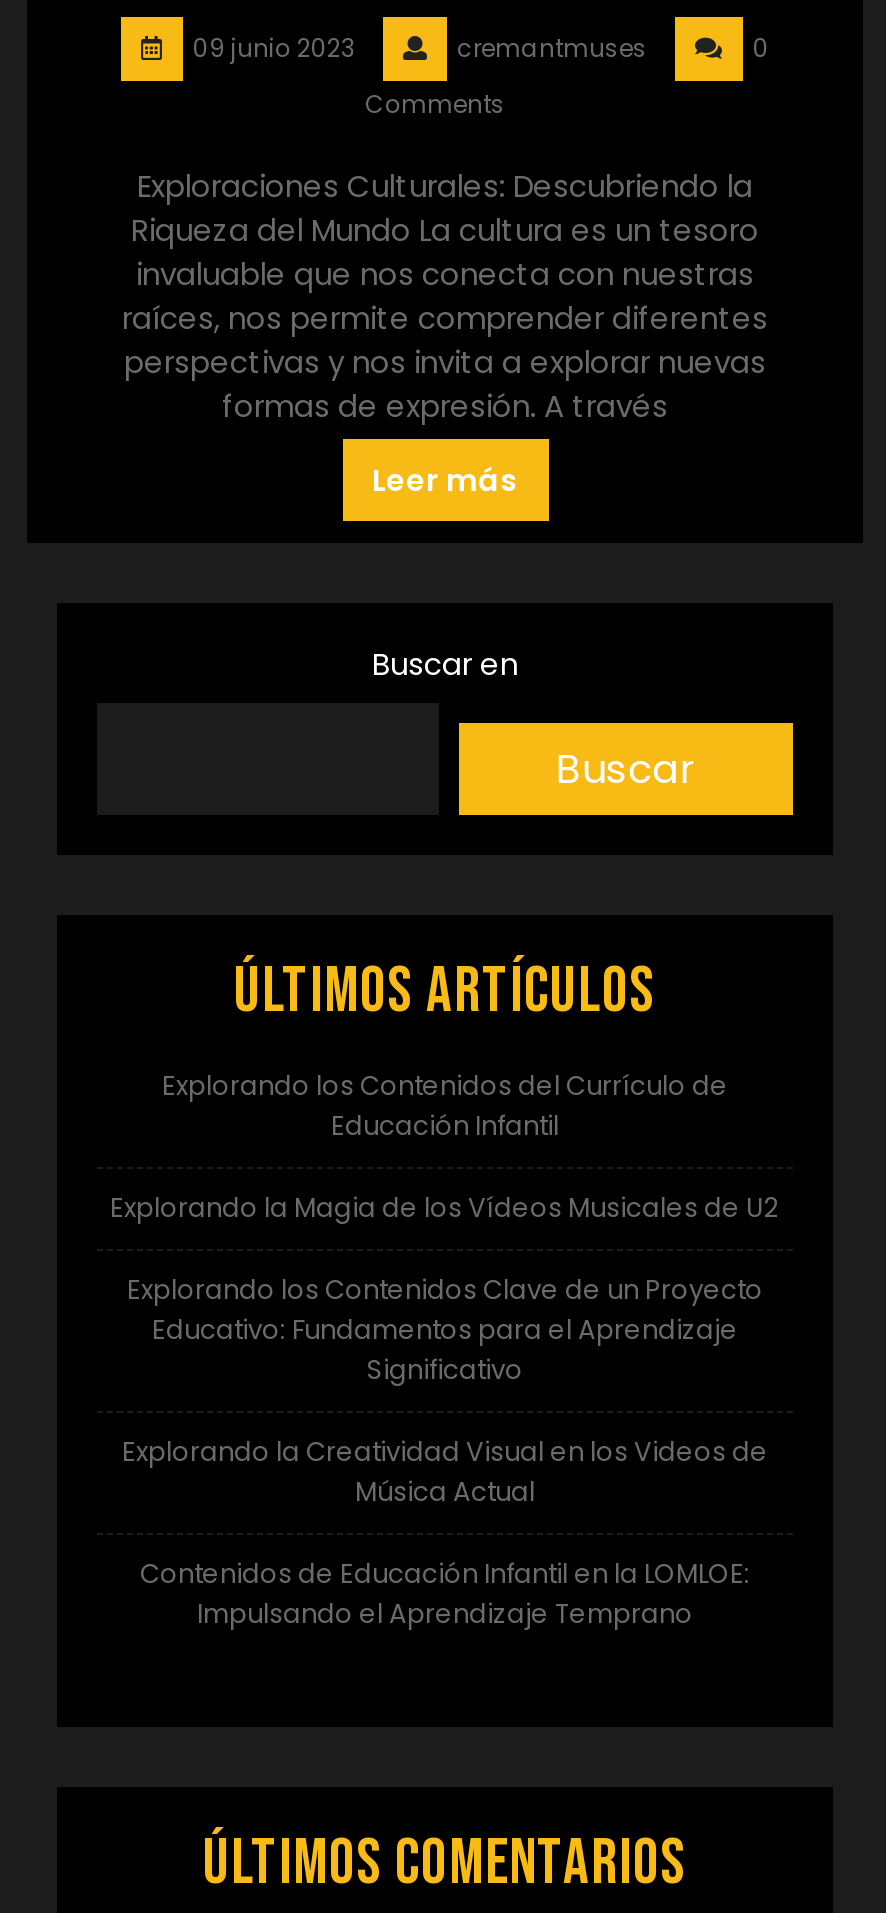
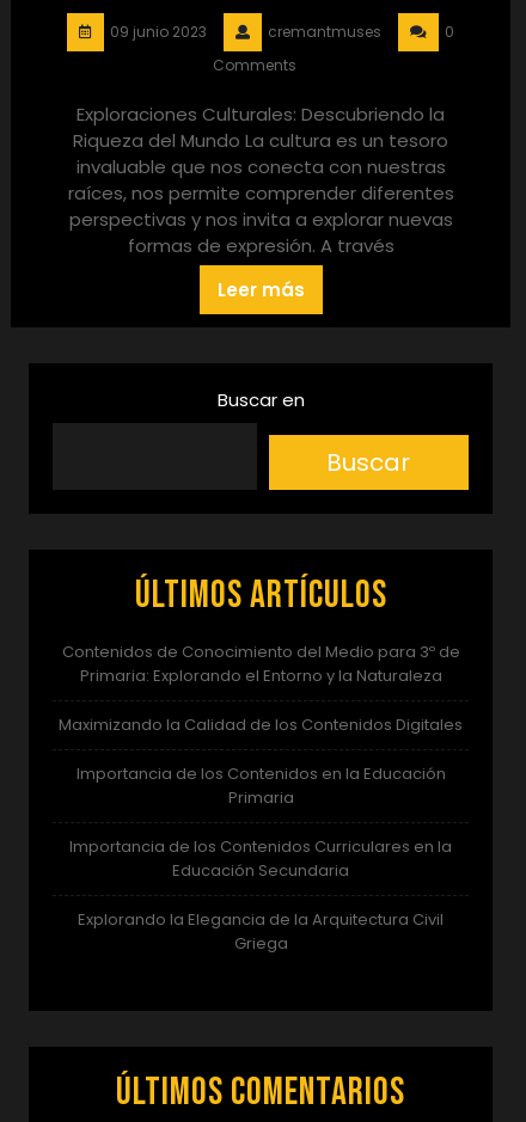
[162,1067,728,1145] Explorando los Contenidos del Currículo de | Educación Infantil -> [62,641,460,687] Contenidos de Conocimiento del Medio para 3º de | Primaria: Explorando el Entorno y la Naturaleza
[110,1189,780,1227] Explorando la Magia de los Vídeos Musicales de U2 -> [59,713,463,736] Maximizando la Calidad de los Contenidos Digitales
[127,1271,763,1389] Explorando los Contenidos Clave de un Proyecto | Educativo: Fundamentos para el Aprendizaje | Significativo -> [76,762,445,809] Importancia de los Contenidos en la Educación | Primaria
[122,1433,768,1511] Explorando la Creatividad Visual en los Videos de | Música Actual -> [69,835,452,882] Importancia de los Contenidos Curriculares en la | Educación Secundaria
[140,1555,750,1633] Contenidos de Educación Infantil en la LOMLOE: | Impulsando el Aprendizaje Temprano -> [78,908,444,955] Explorando la Elegancia de la Arquitectura Civil | Griega

